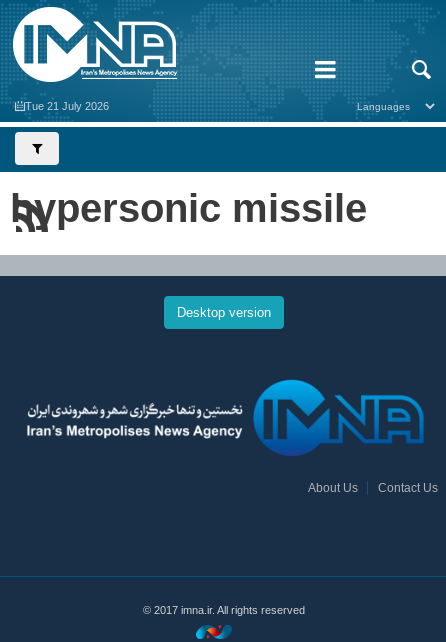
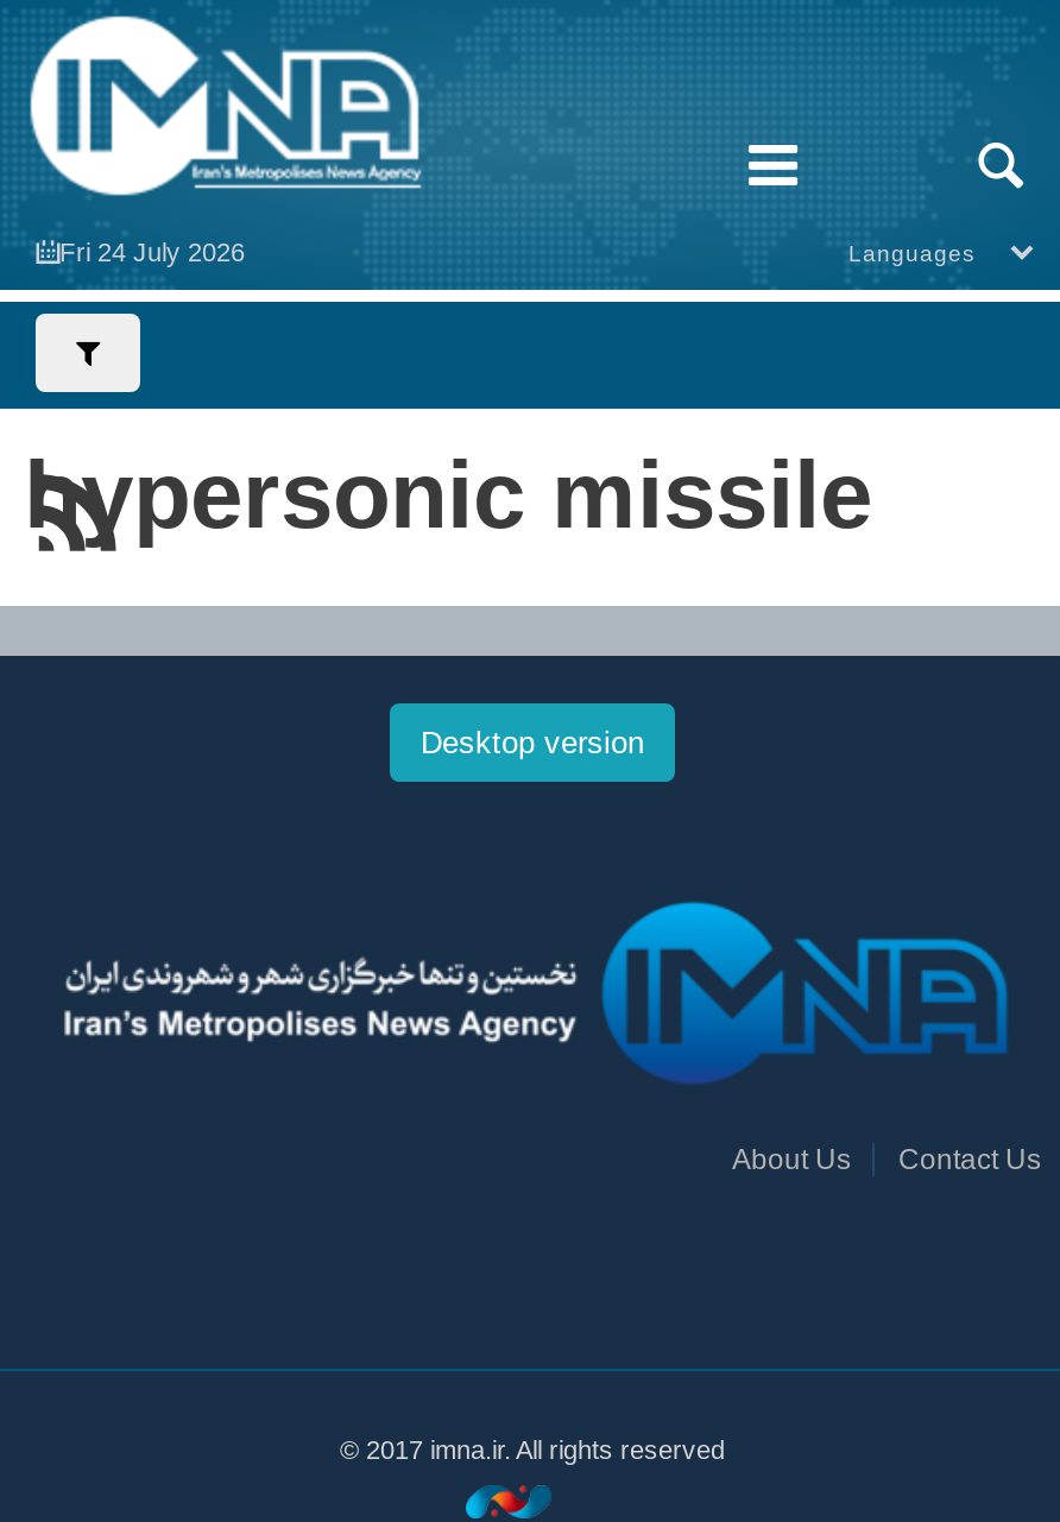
[25,100,109,112] Tue 21 July 2026 -> [59,238,245,266] Fri 24 July 2026

